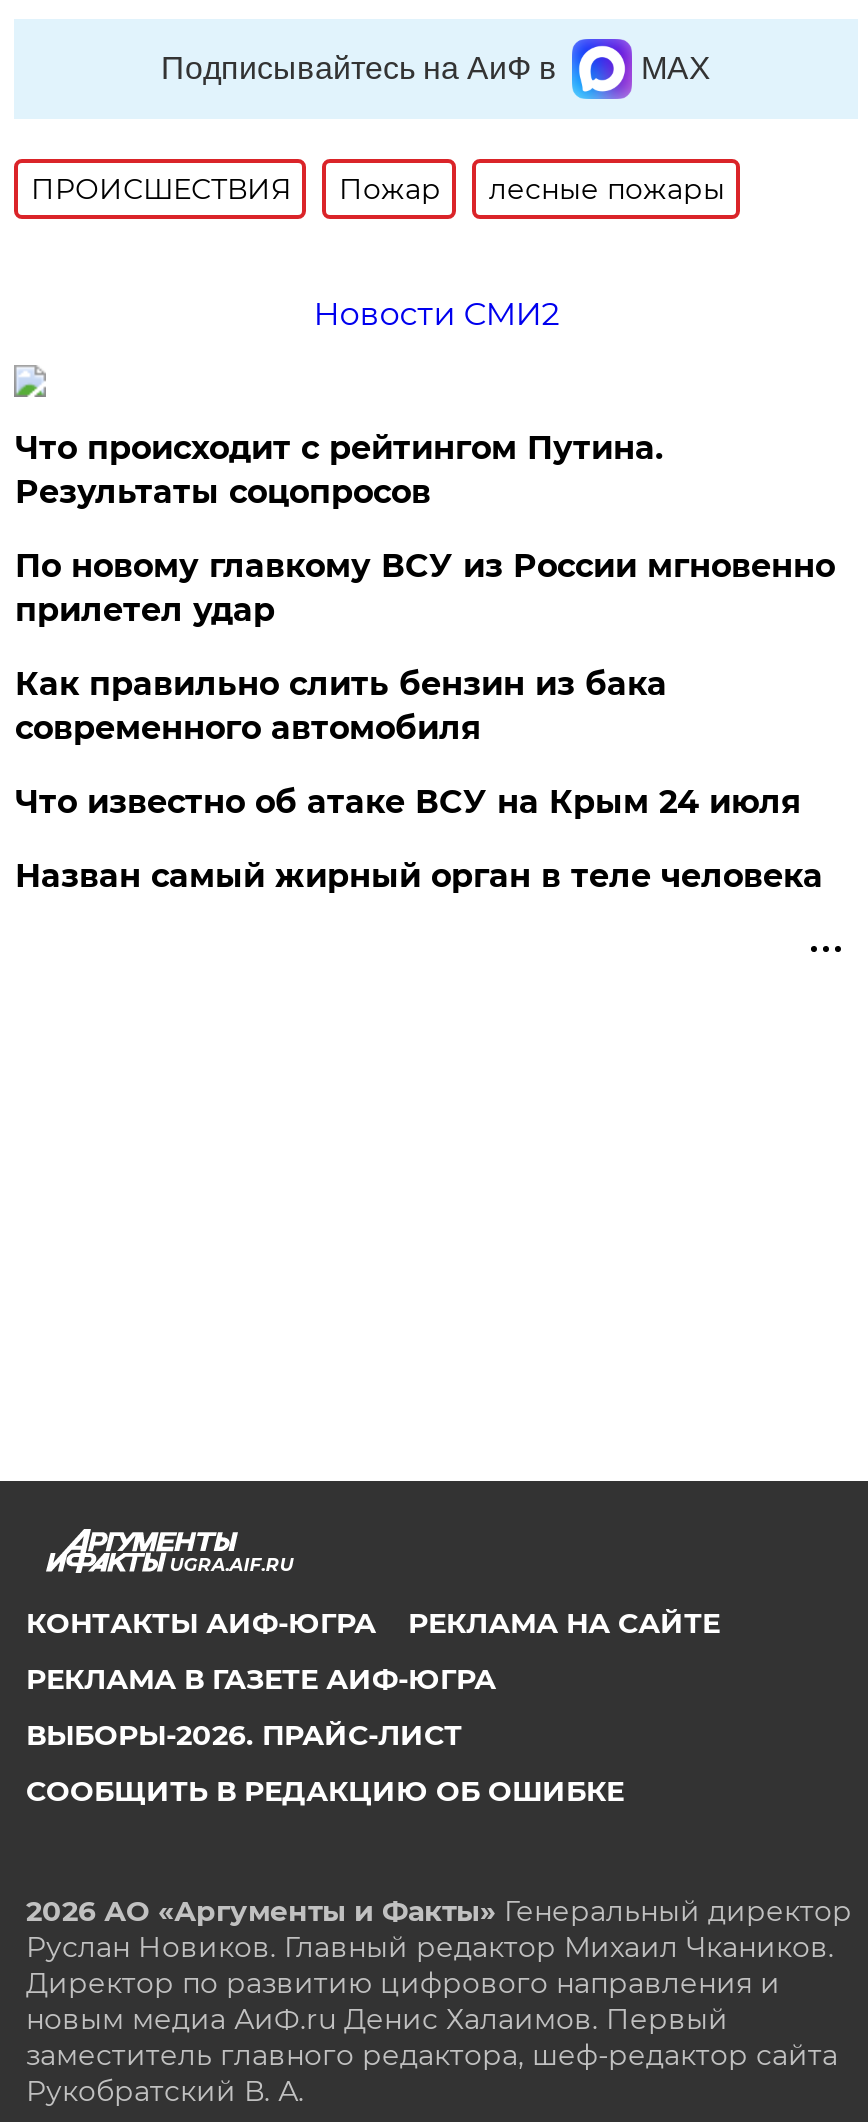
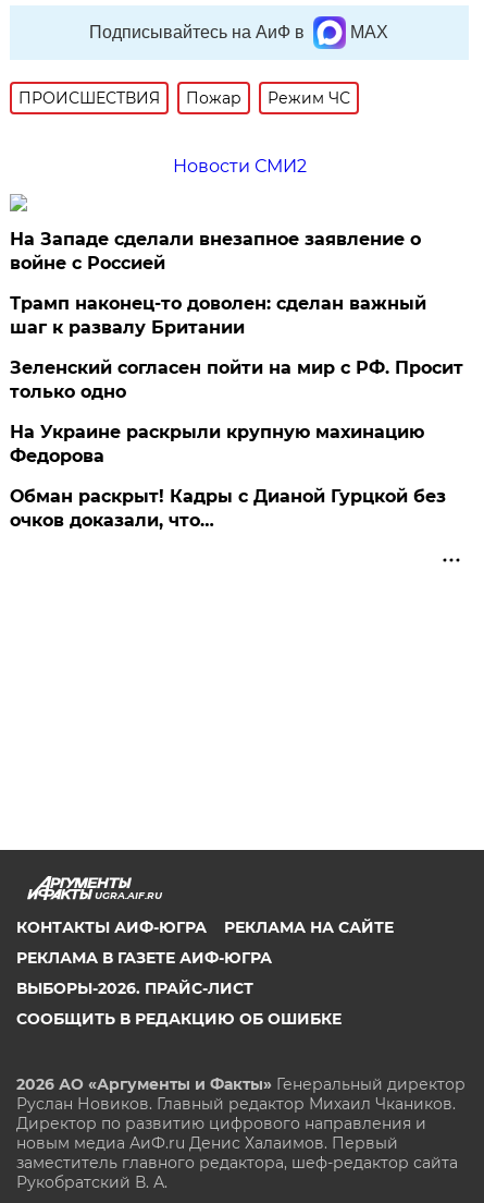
[489,171,725,207] лесные пожары -> [268,88,351,108] Режим ЧС
[15,429,663,511] Что происходит с рейтингом Путина. | Результаты соцопросов -> [10,229,421,273] На Западе сделали внезапное заявление о | войне с Россией
[15,547,835,629] По новому главкому ВСУ из России мгновенно | прилетел удар -> [10,293,427,338] Трамп наконец-то доволен: сделан важный | шаг к развалу Британии
[15,665,667,747] Как правильно слить бензин из бака | современного автомобиля -> [10,357,464,402] Зеленский согласен пойти на мир с РФ. Просит | только одно
[15,783,801,821] Что известно об атаке ВСУ на Крым 24 июля -> [10,422,425,466] На Украине раскрыли крупную махинацию | Федорова
[15,857,823,895] Назван самый жирный орган в теле человека -> [10,486,446,531] Обман раскрыт! Кадры с Дианой Гурцкой без | очков доказали, что…

